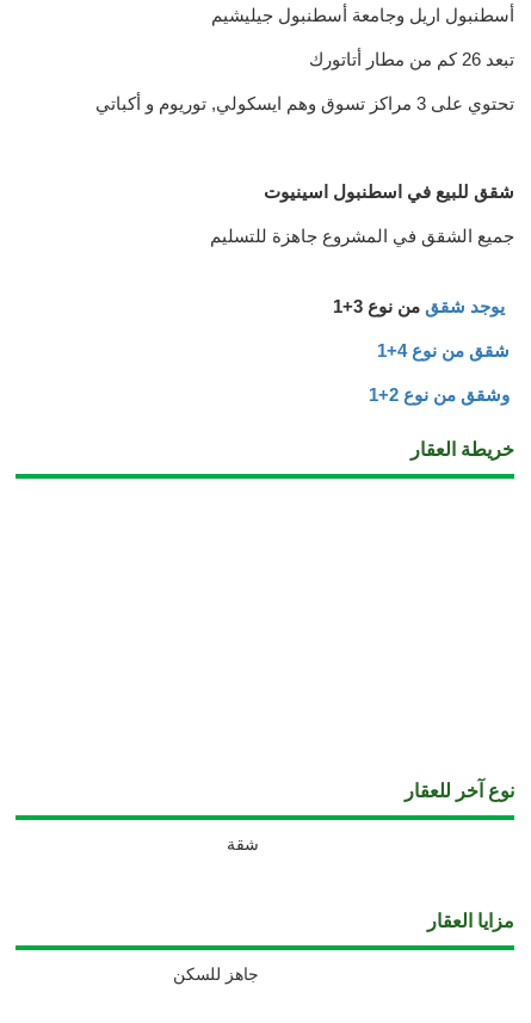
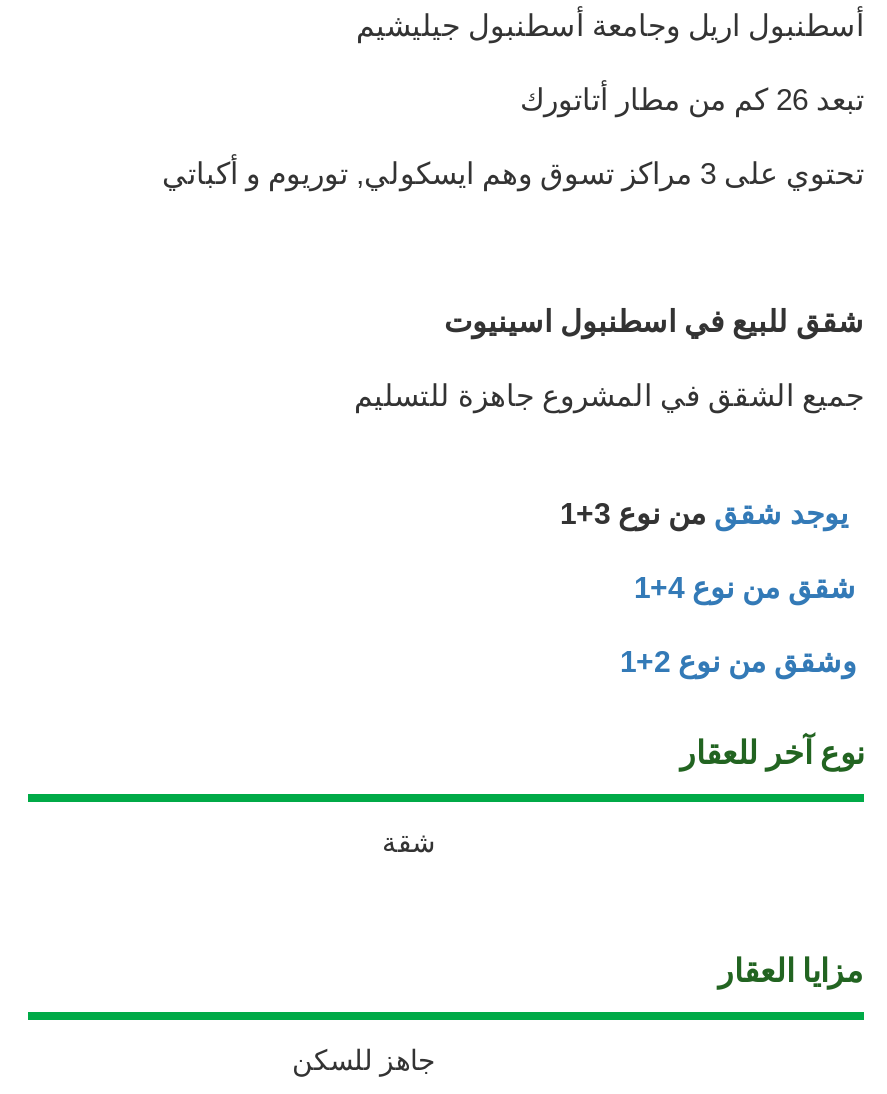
[410,439,514,460] خريطة العقار -> none

